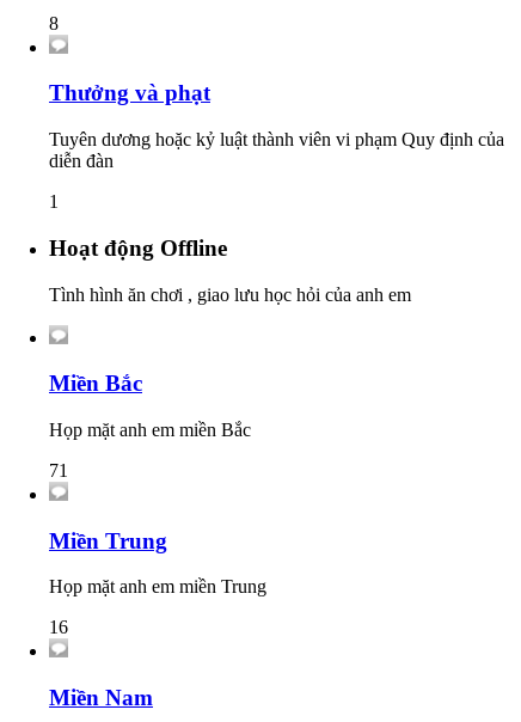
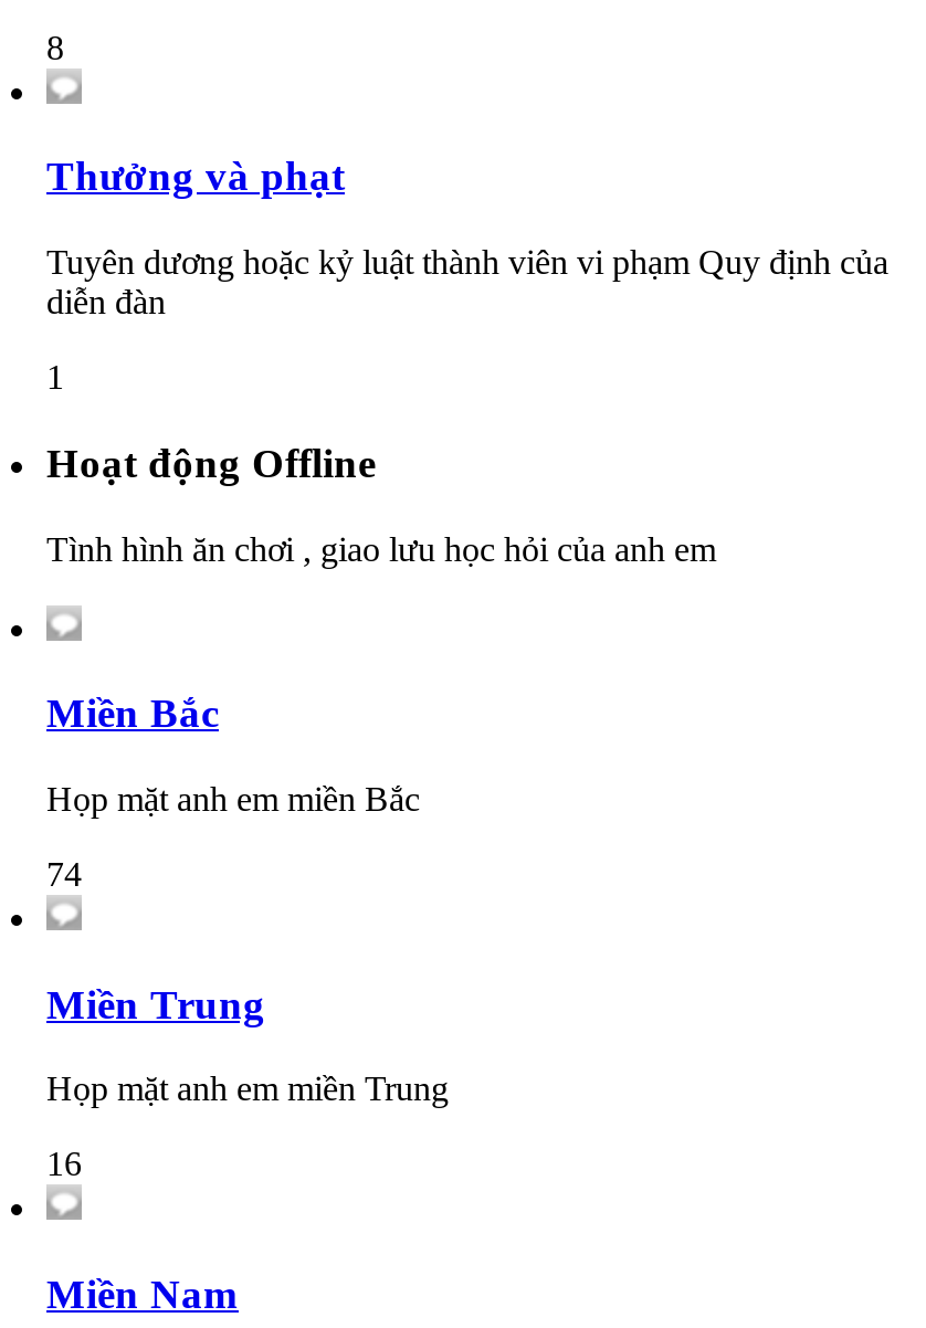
[49,460,68,481] 71 -> [46,855,82,893] 74

